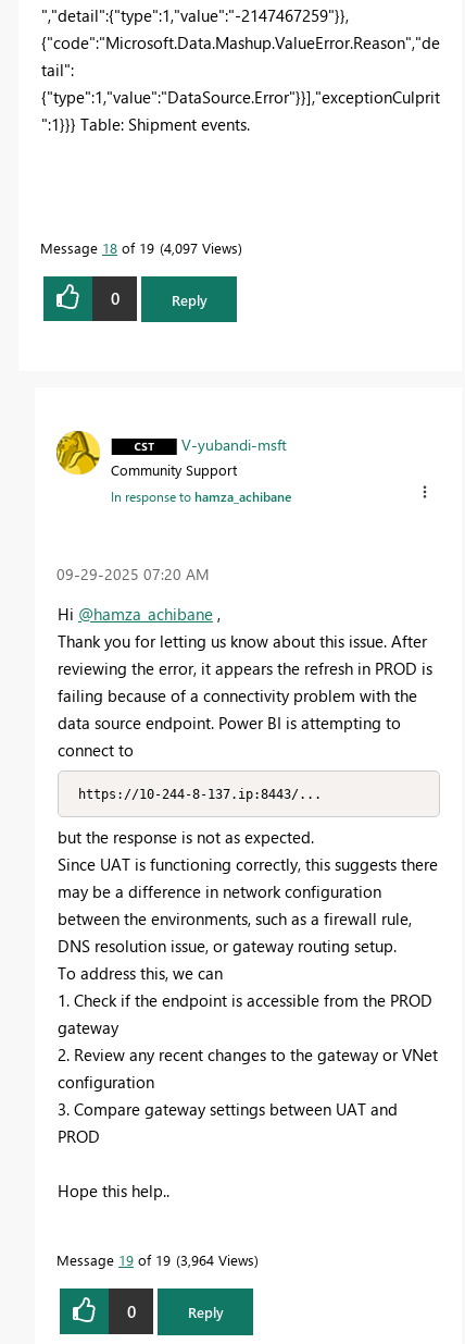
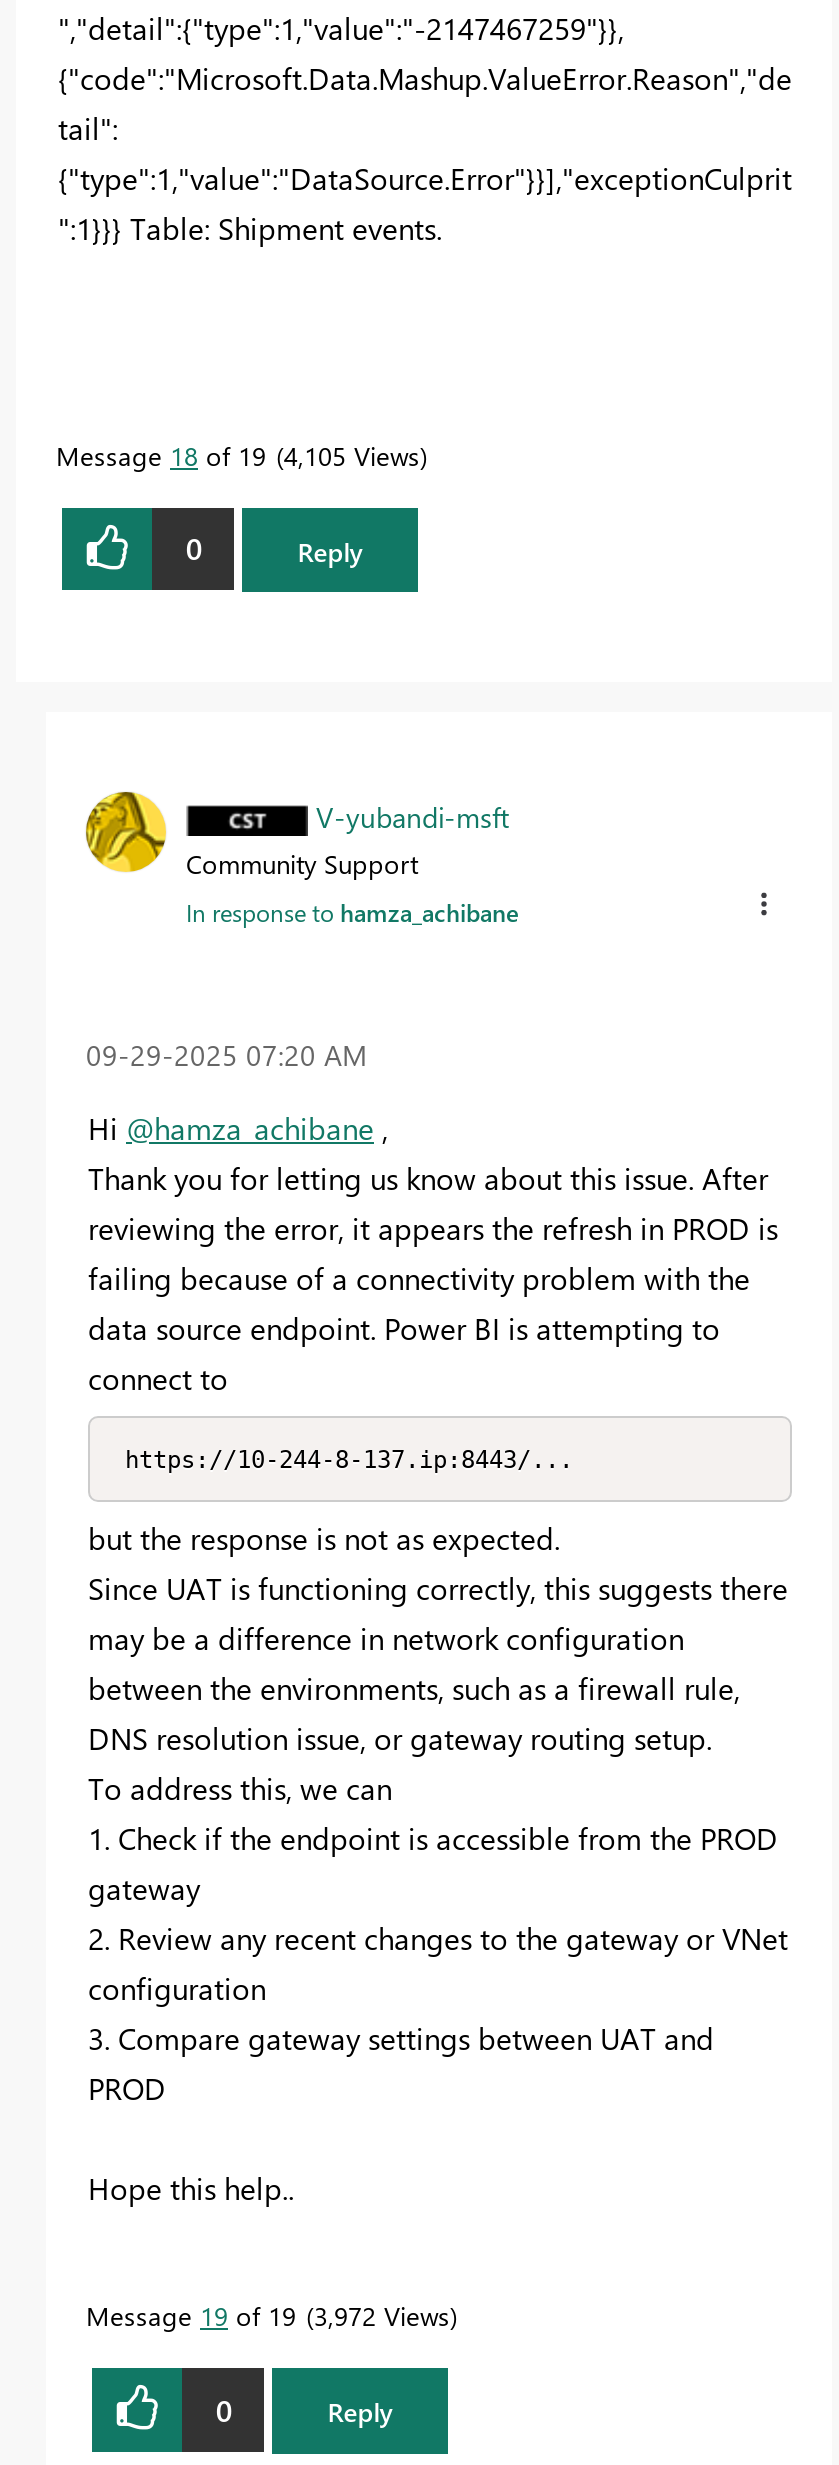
[40,238,238,257] Message 18 of 19 4,097 Views -> [56,438,420,472] Message 18 of 19 4,105 Views
[56,1251,254,1269] Message 19 of 19 3,964 Views -> [86,2299,450,2333] Message 19 of 19 3,972 Views

